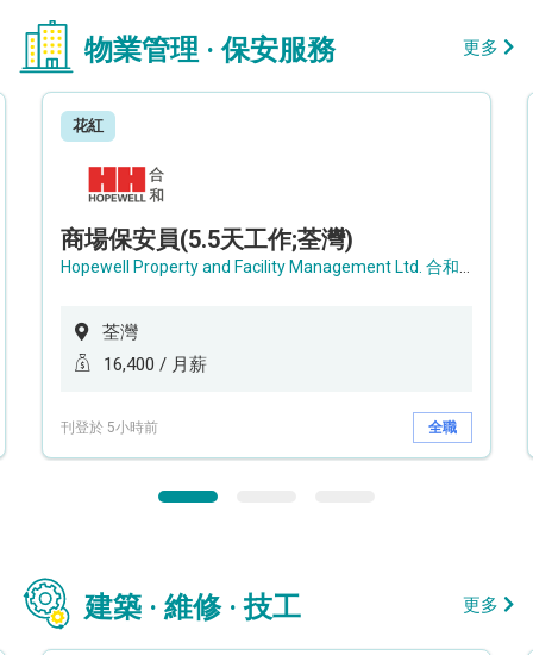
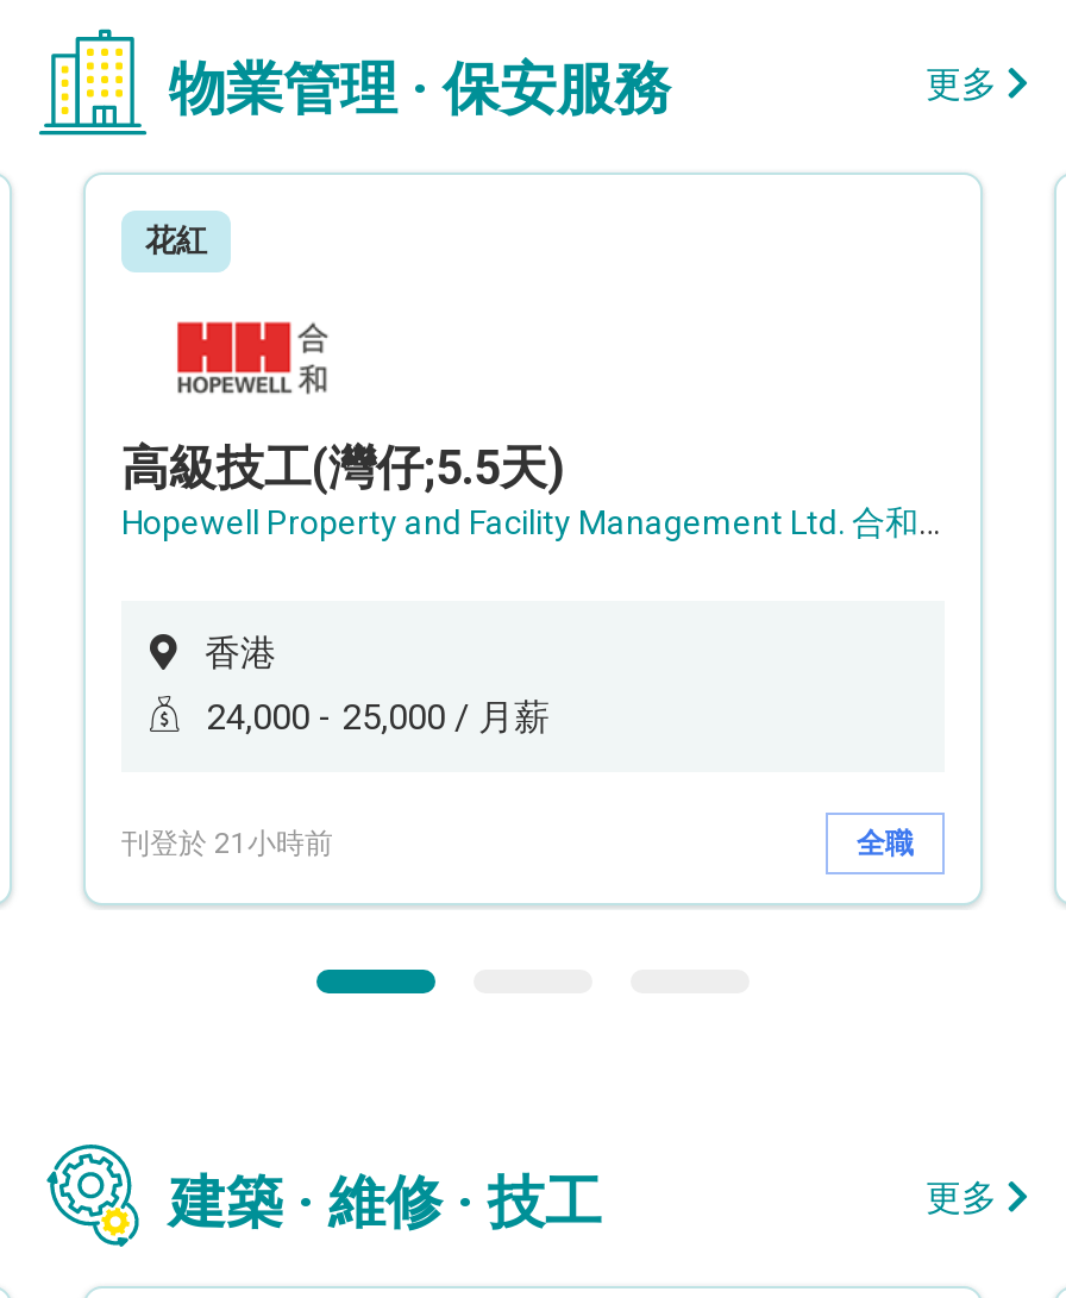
[61,225,353,254] 商場保安員(5.5天工作;荃灣) -> [121,439,564,496] 高級技工(灣仔;5.5天)
[102,322,138,343] 荃灣 -> [205,632,276,675] 香港
[104,354,207,375] 16,400 / 月薪 -> [207,696,550,739] 24,000 - 25,000 / 月薪
[61,419,158,435] 刊登於 5小時前 -> [121,826,333,859] 刊登於 21小時前

